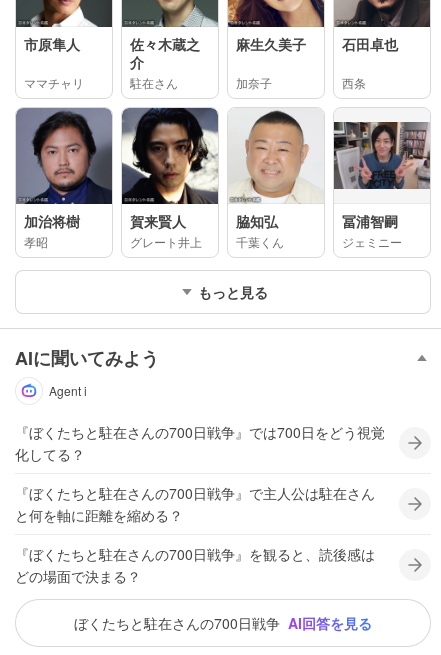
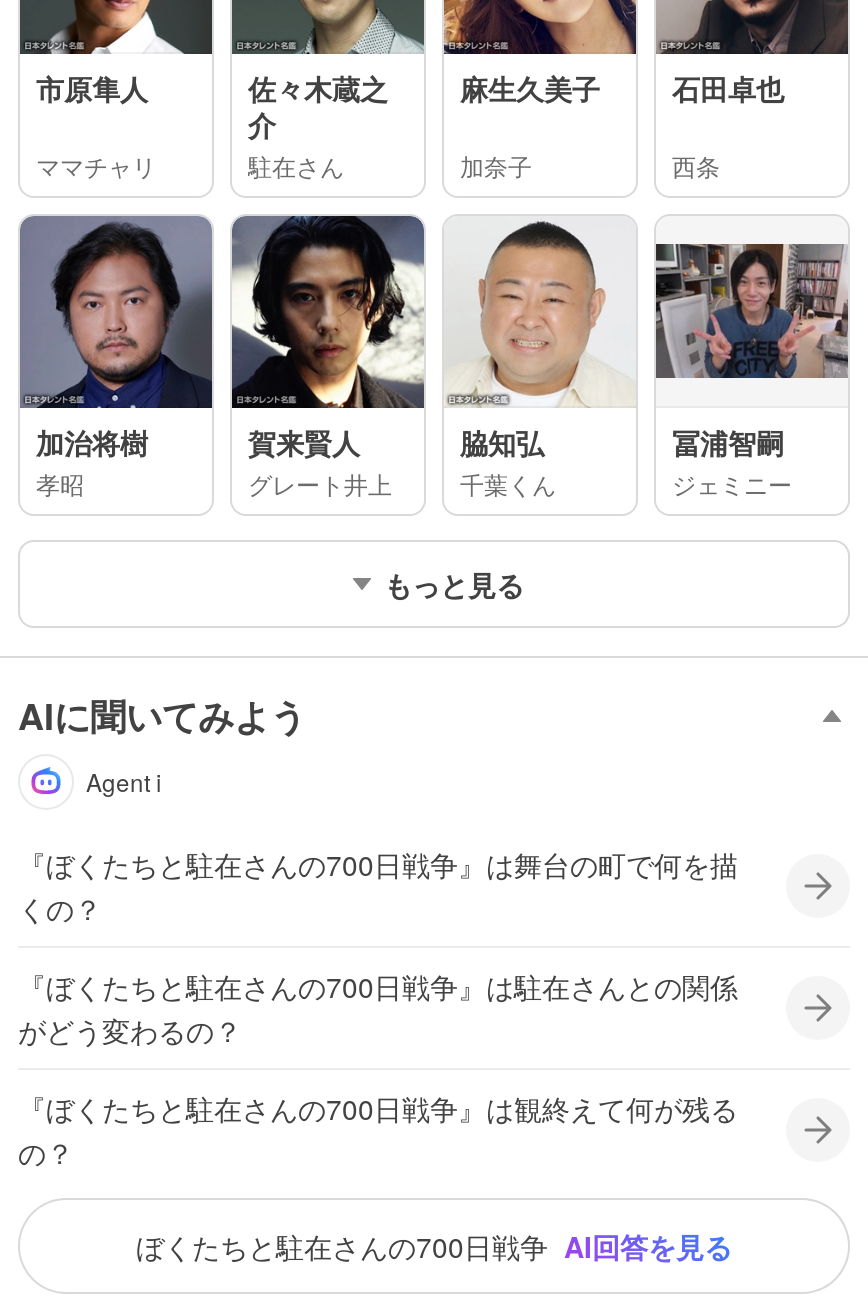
[15,422,385,464] 『ぼくたちと駐在さんの700日戦争』では700日をどう視覚 | 化してる？ -> [18,844,738,928] 『ぼくたちと駐在さんの700日戦争』は舞台の町で何を描 | くの？
[15,483,375,525] 『ぼくたちと駐在さんの700日戦争』で主人公は駐在さん | と何を軸に距離を縮める？ -> [18,966,738,1050] 『ぼくたちと駐在さんの700日戦争』は駐在さんとの関係 | がどう変わるの？
[15,544,375,586] 『ぼくたちと駐在さんの700日戦争』を観ると、読後感は | どの場面で決まる？ -> [18,1088,738,1172] 『ぼくたちと駐在さんの700日戦争』は観終えて何が残る | の？

